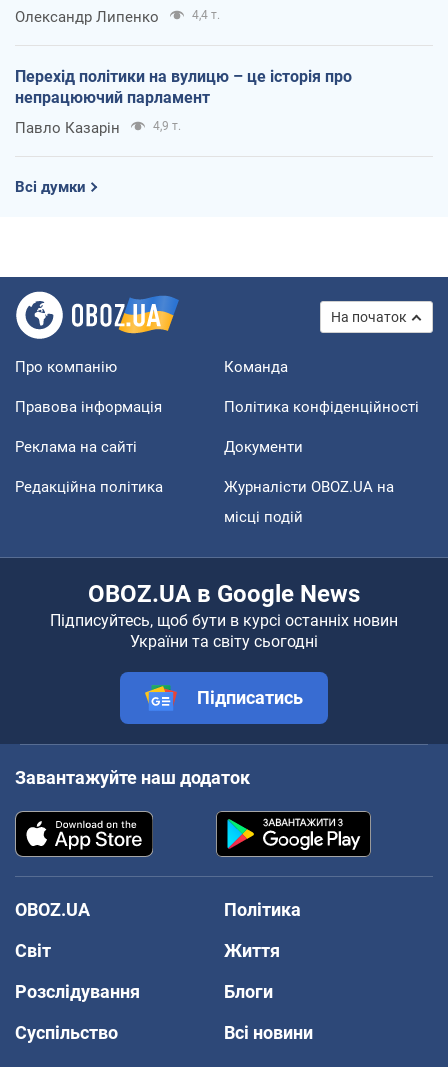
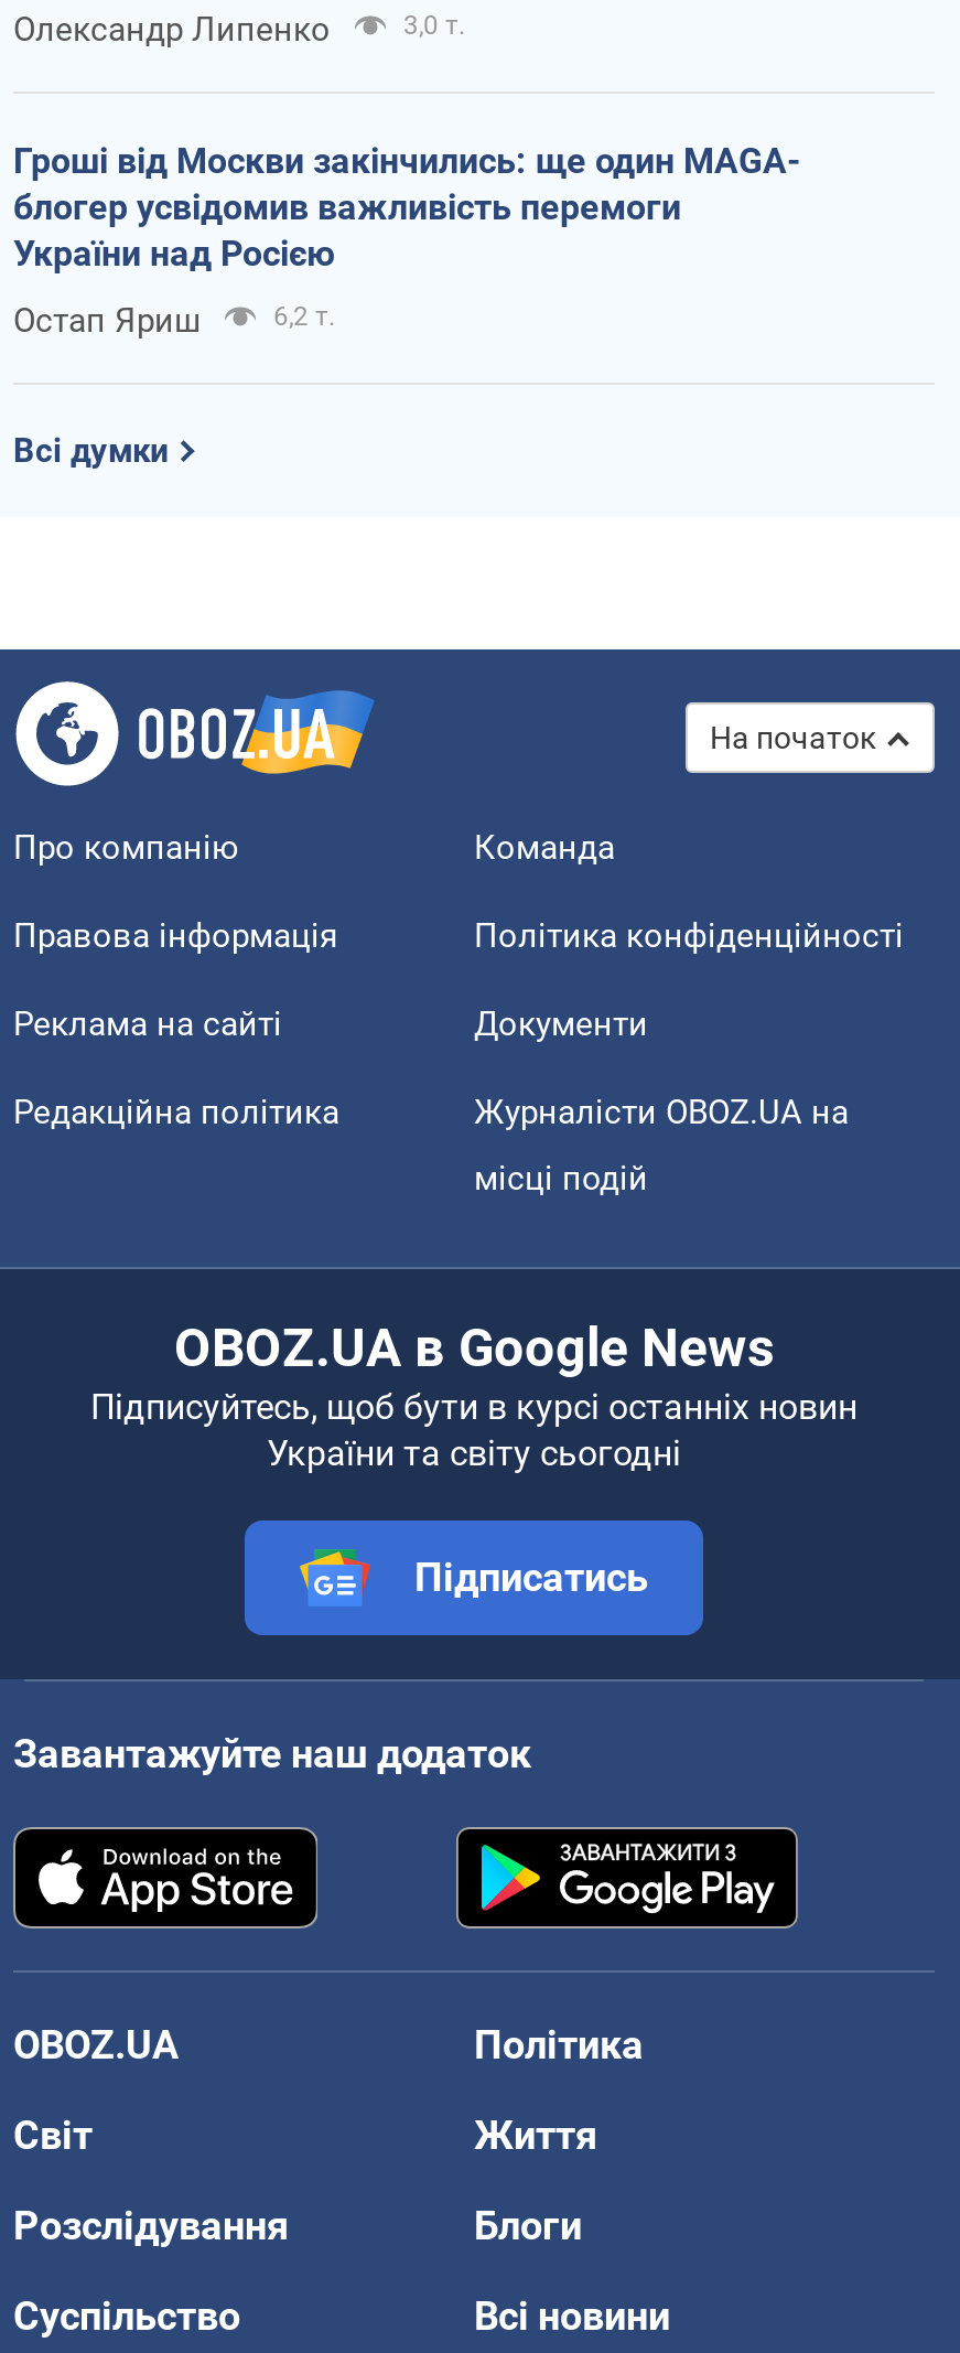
[192,8,220,22] 4,4 т. -> [403,11,465,41] 3,0 т.
[15,67,352,107] Перехід політики на вулицю – це історія про | непрацюючий парламент -> [13,141,800,275] Гроші від Москви закінчились: ще один MAGA- | блогер усвідомив важливість перемоги | України над Росією
[15,119,181,137] Павло Казарін | 4,9 т. -> [13,302,335,341] Остап Яриш | 6,2 т.

